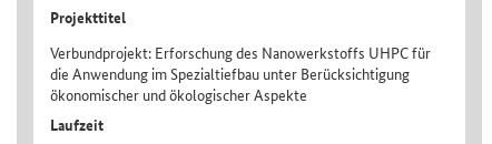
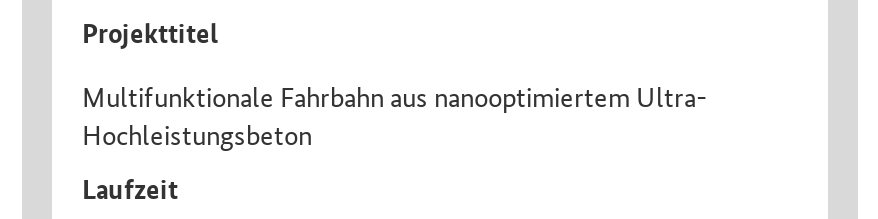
[50,41,431,106] Verbundprojekt: Erforschung des Nanowerkstoffs UHPC für | die Anwendung im Spezialtiefbau unter Berücksichtigung | ökonomischer und ökologischer Aspekte -> [82,75,708,153] Multifunktionale Fahrbahn aus nanooptimiertem Ultra- | Hochleistungsbeton

